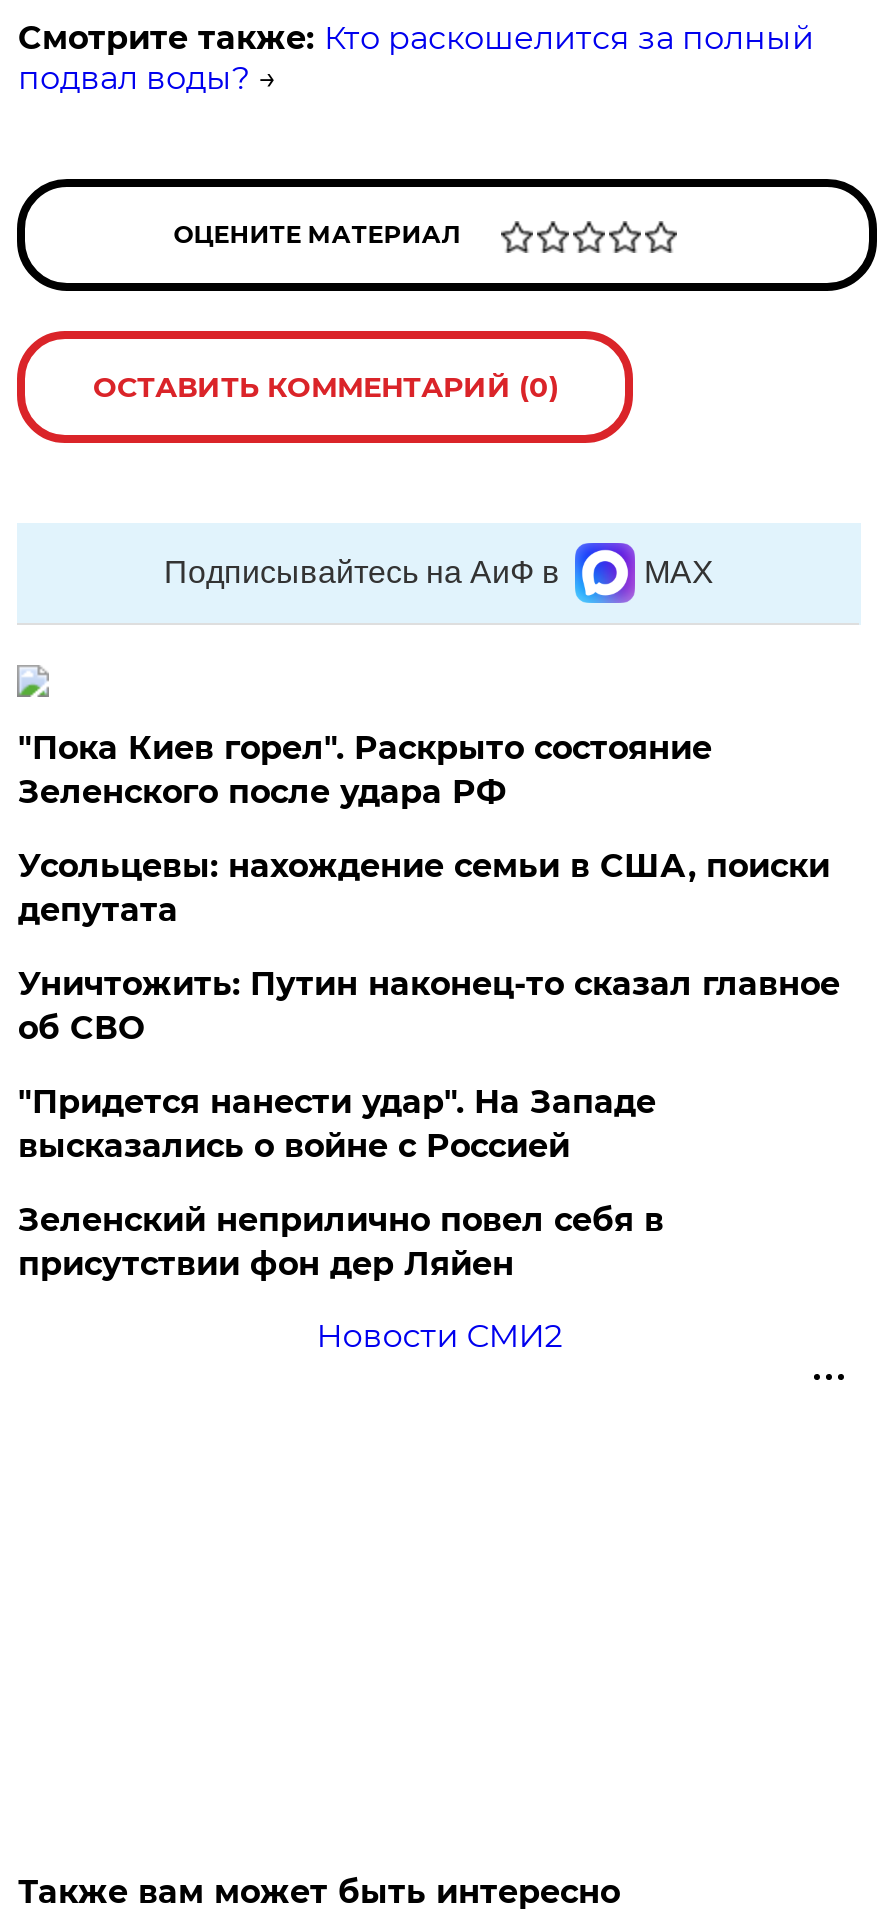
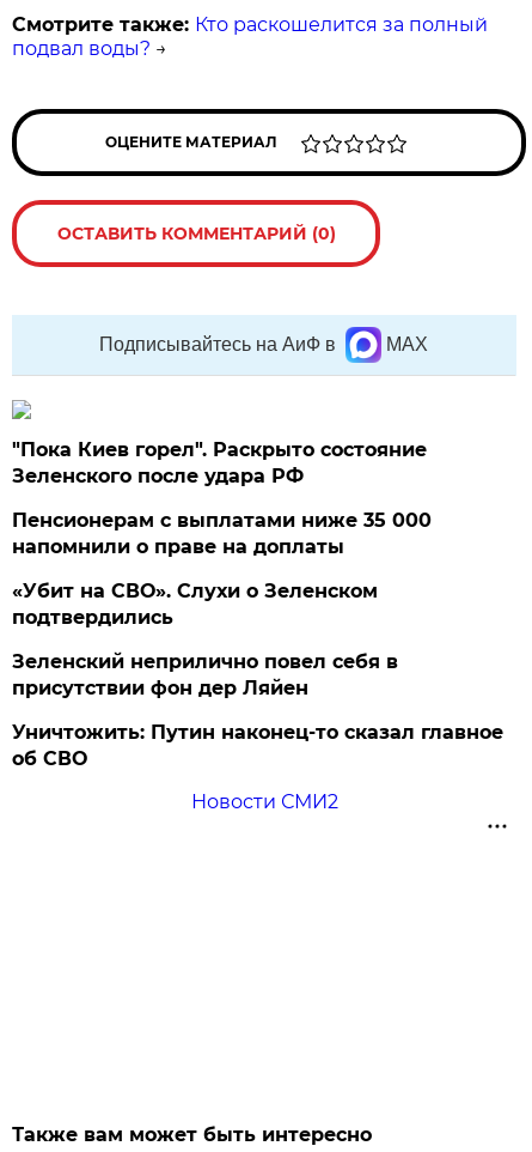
[18,847,830,1165] Усольцевы: нахождение семьи в США, поиски | депутата | "Придется нанести удар". На Западе | высказались о войне с Россией -> [12,509,432,629] Пенсионерам с выплатами ниже 35 000 | напомнили о праве на доплаты | «Убит на СВО». Слухи о Зеленском | подтвердились
moved [18,965,840,1047] -> [12,721,504,770]: Уничтожить: Путин наконец-то сказал главное | об СВО
moved [18,1201,664,1283] -> [12,650,399,699]: Зеленский неприлично повел cебя в | присутствии фон дер Ляйен

